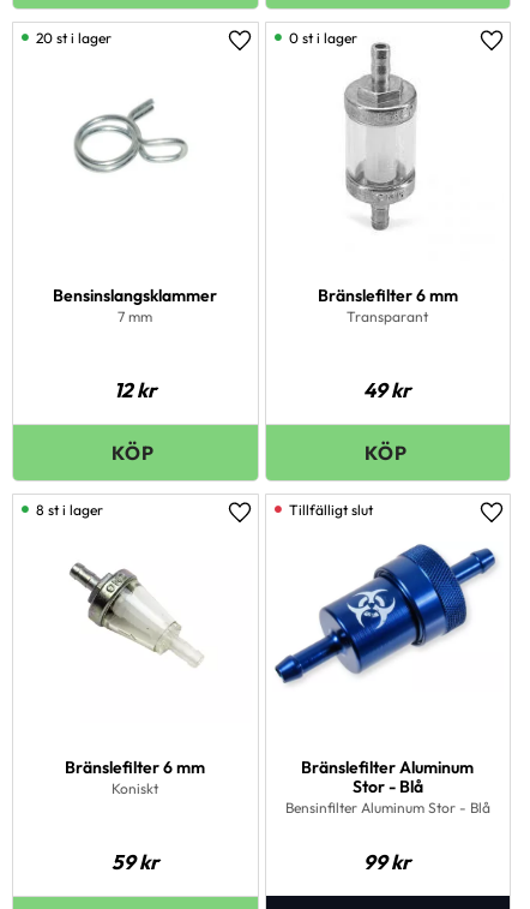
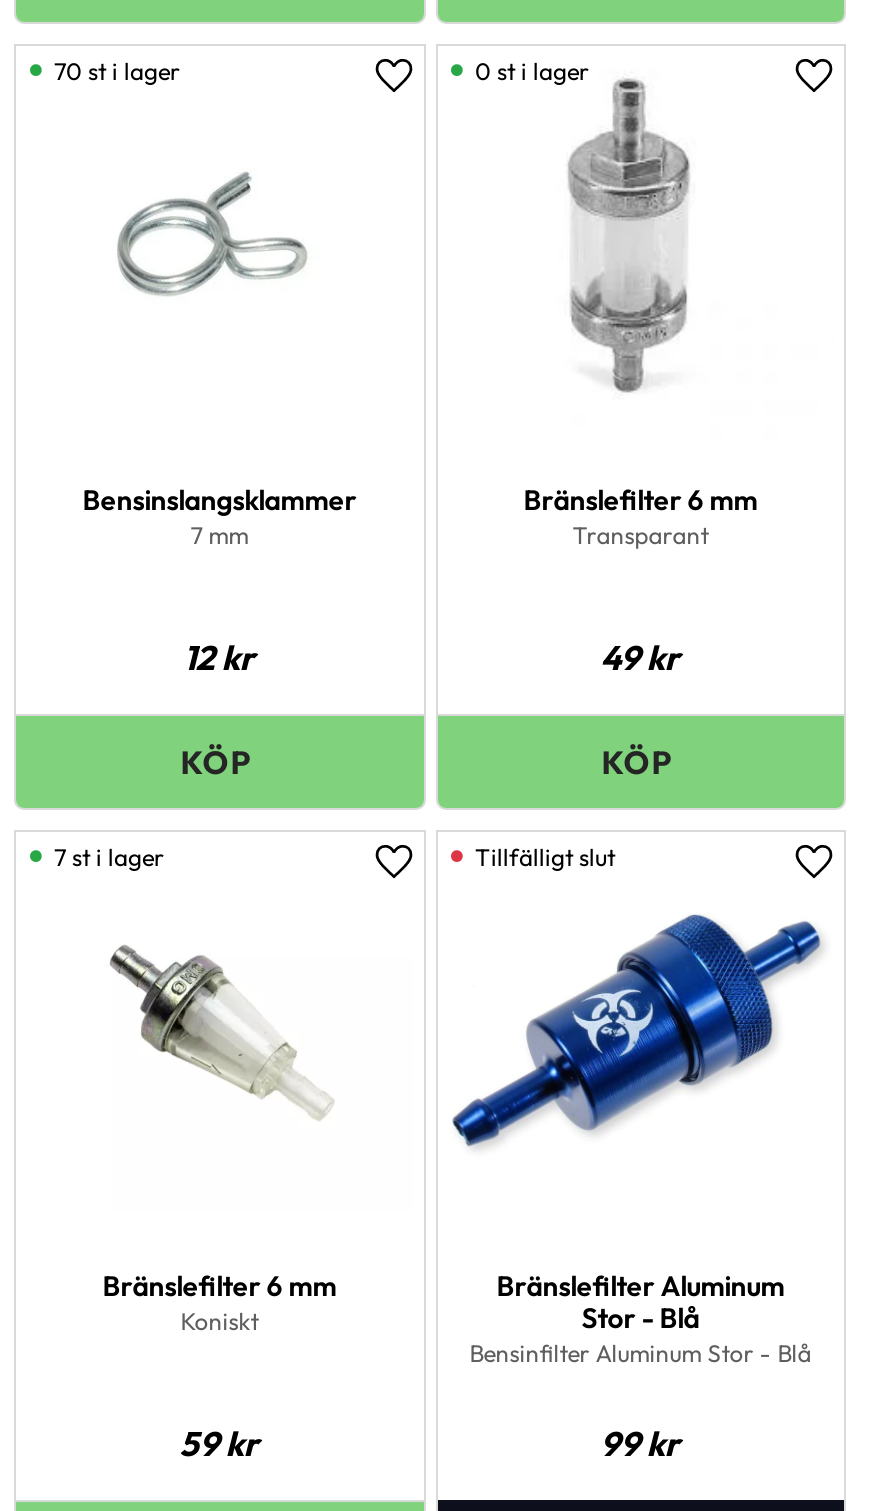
[36,29,112,47] 20 st i lager -> [54,56,180,86] 70 st i lager
[36,500,103,518] 8 st i lager -> [54,841,164,871] 7 st i lager

